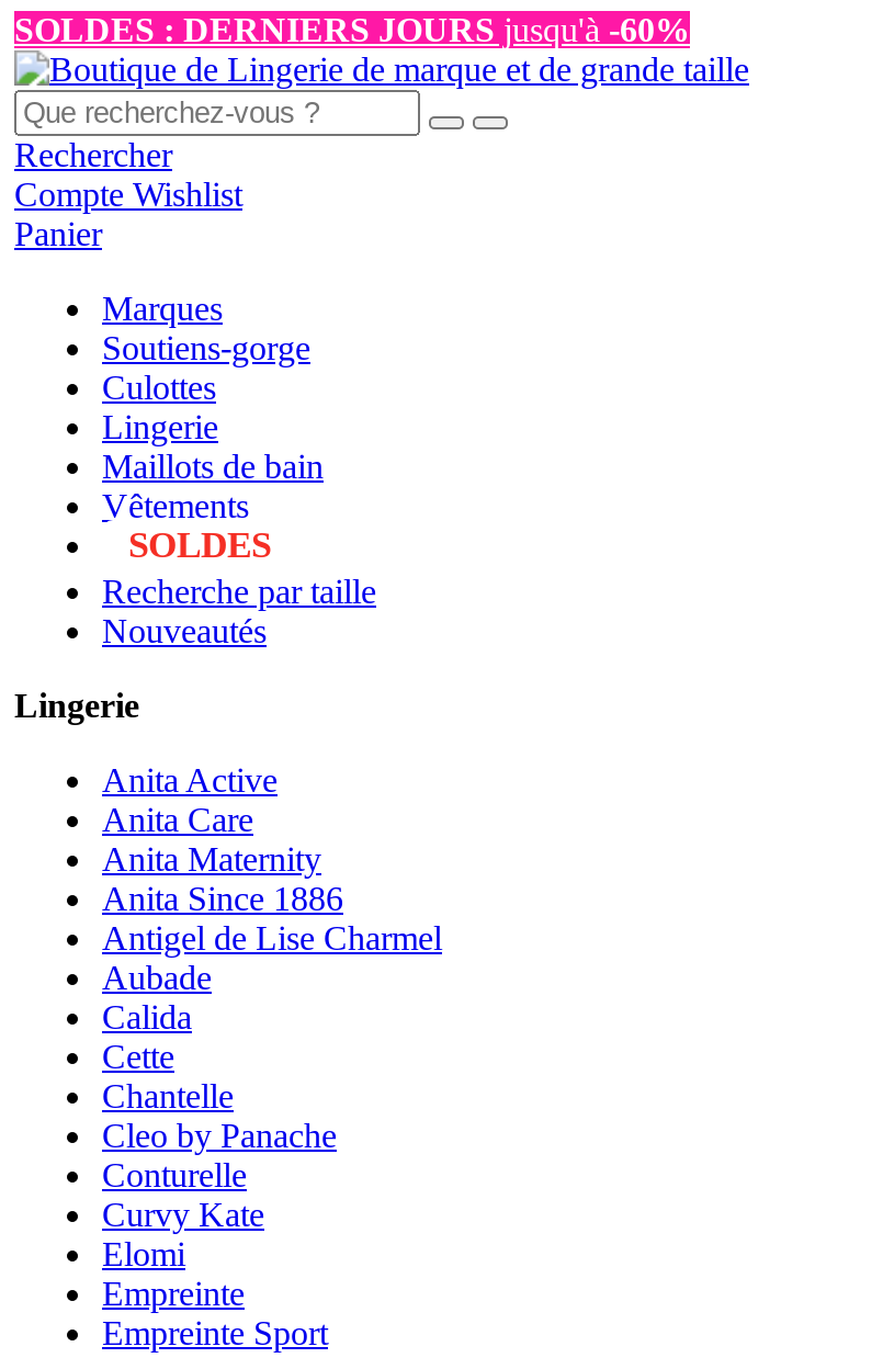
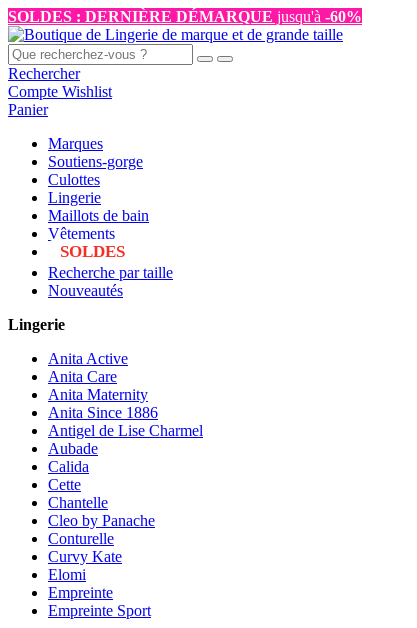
[14,11,690,48] SOLDES : DERNIERS JOURSjusqu'à-60% -> [8,8,362,25] SOLDES : DERNIÈRE DÉMARQUEjusqu'à-60%

